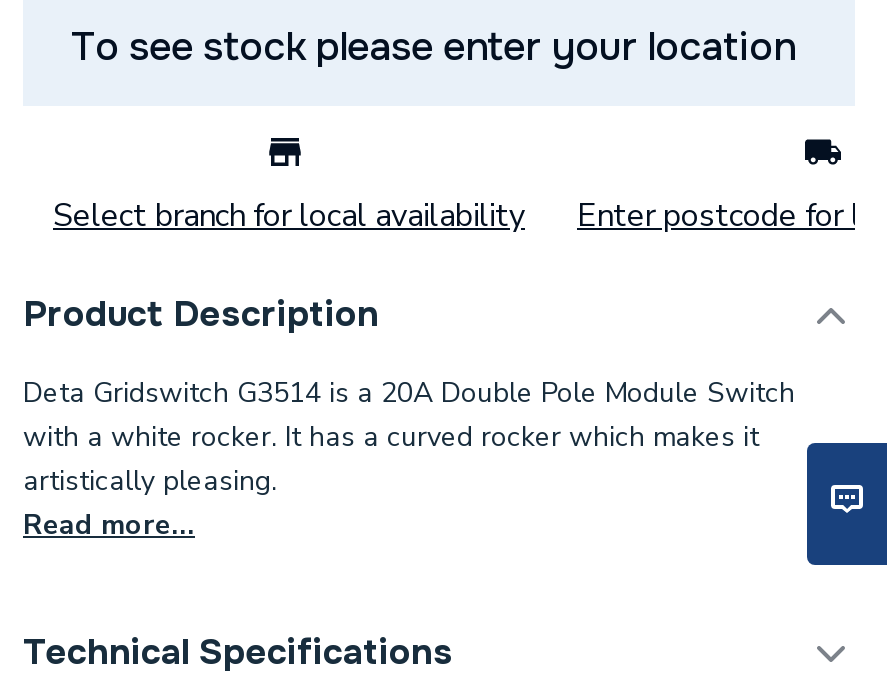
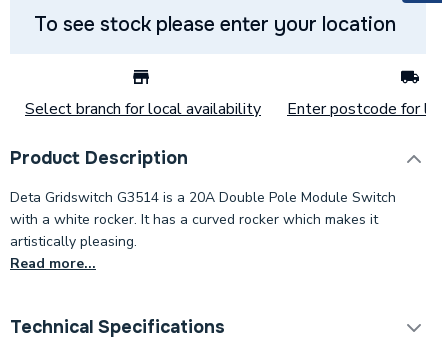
[805,440,881,568] [image] -> none

